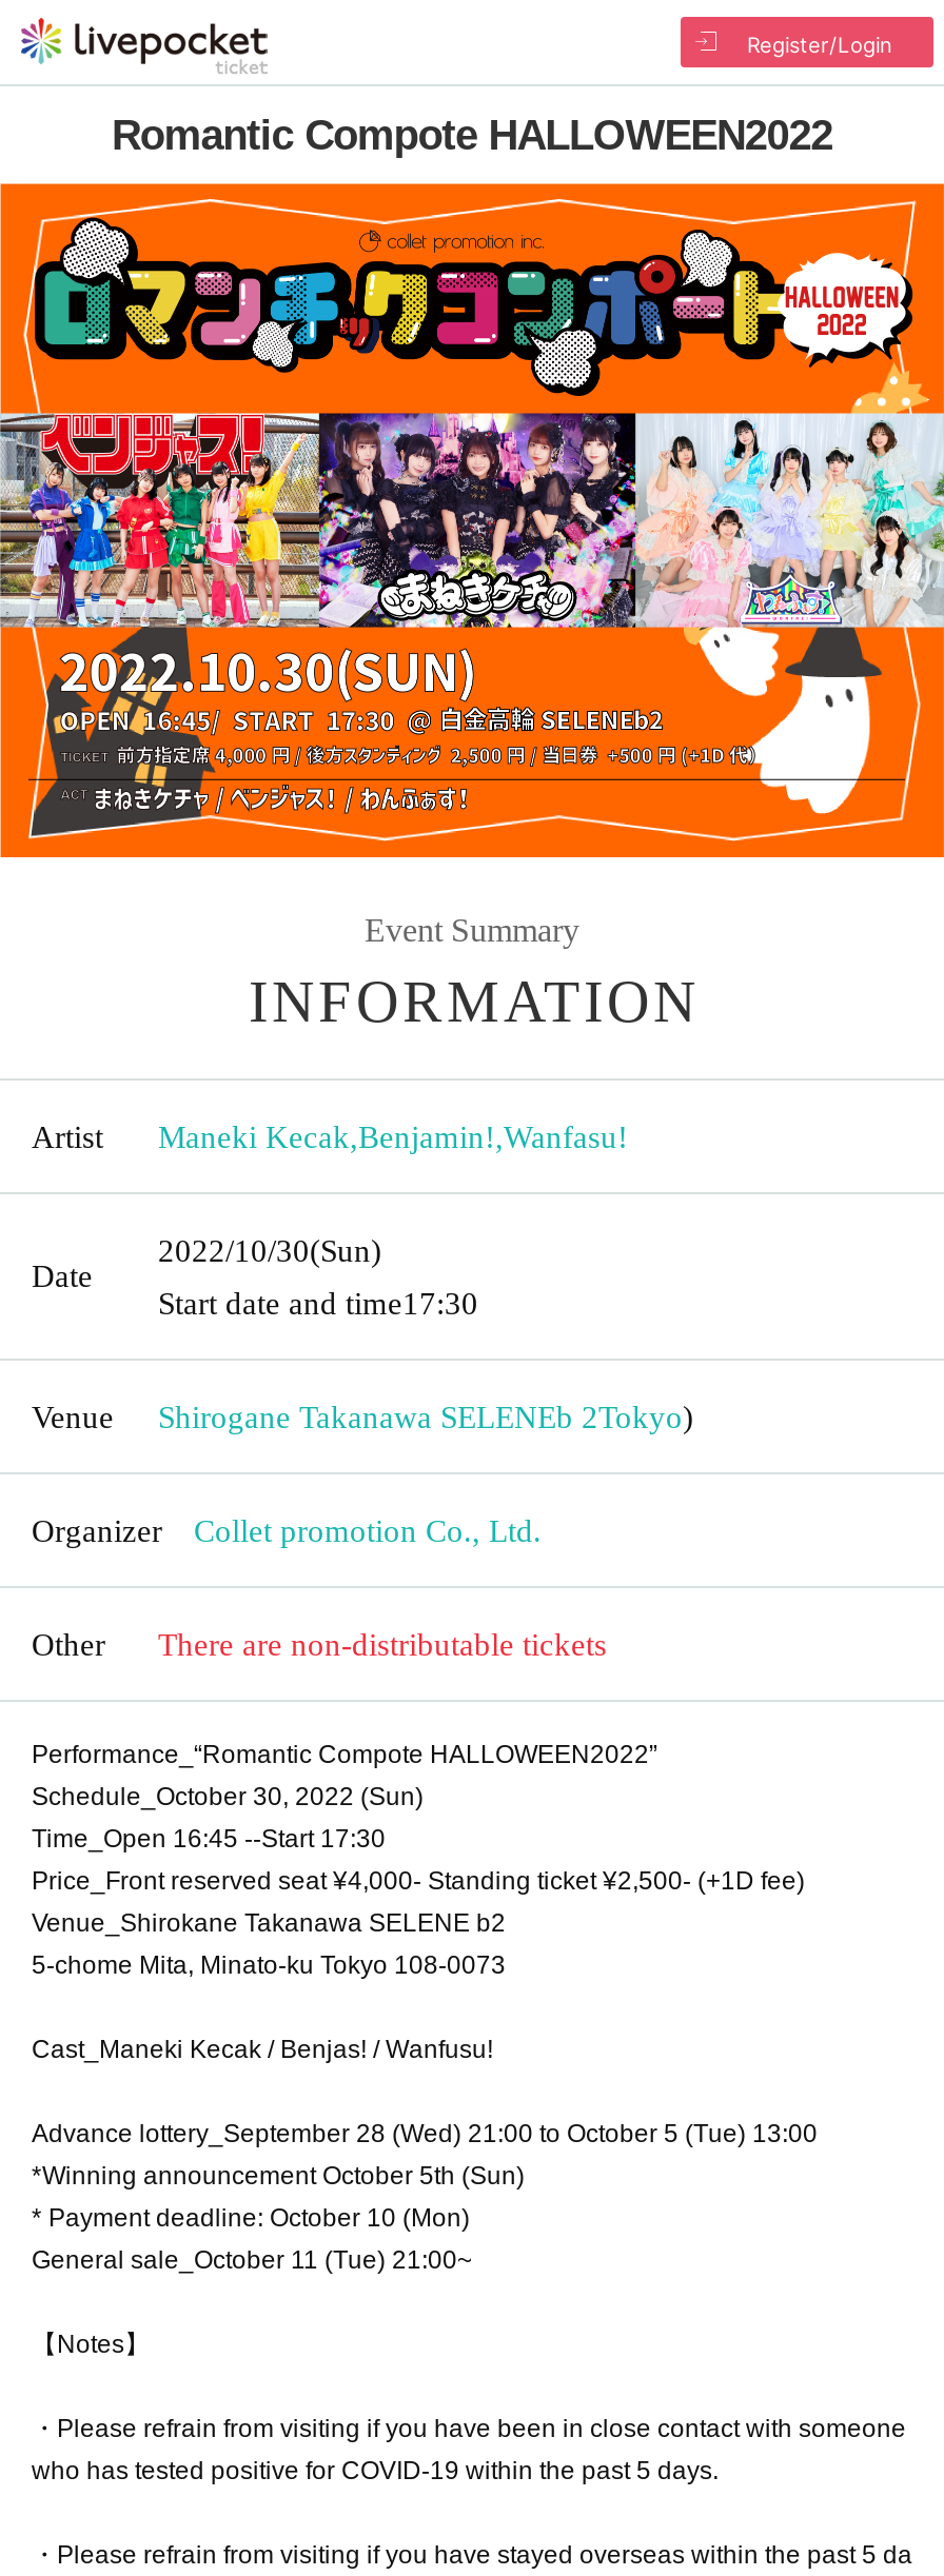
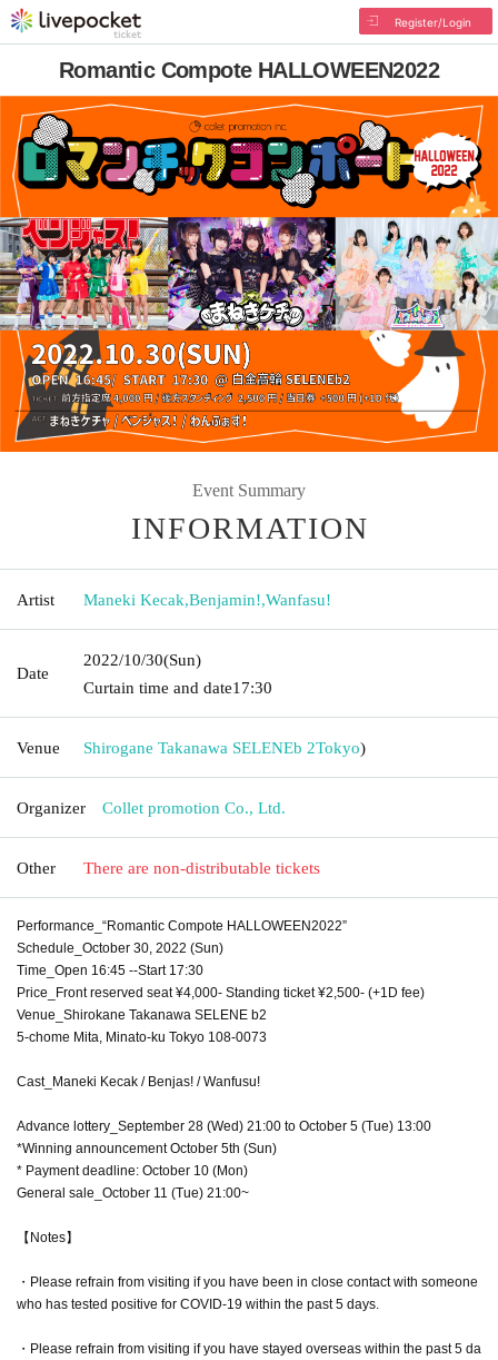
[158,1286,478,1320] Start date and time17:30 -> [83,678,272,696] Curtain time and date17:30

